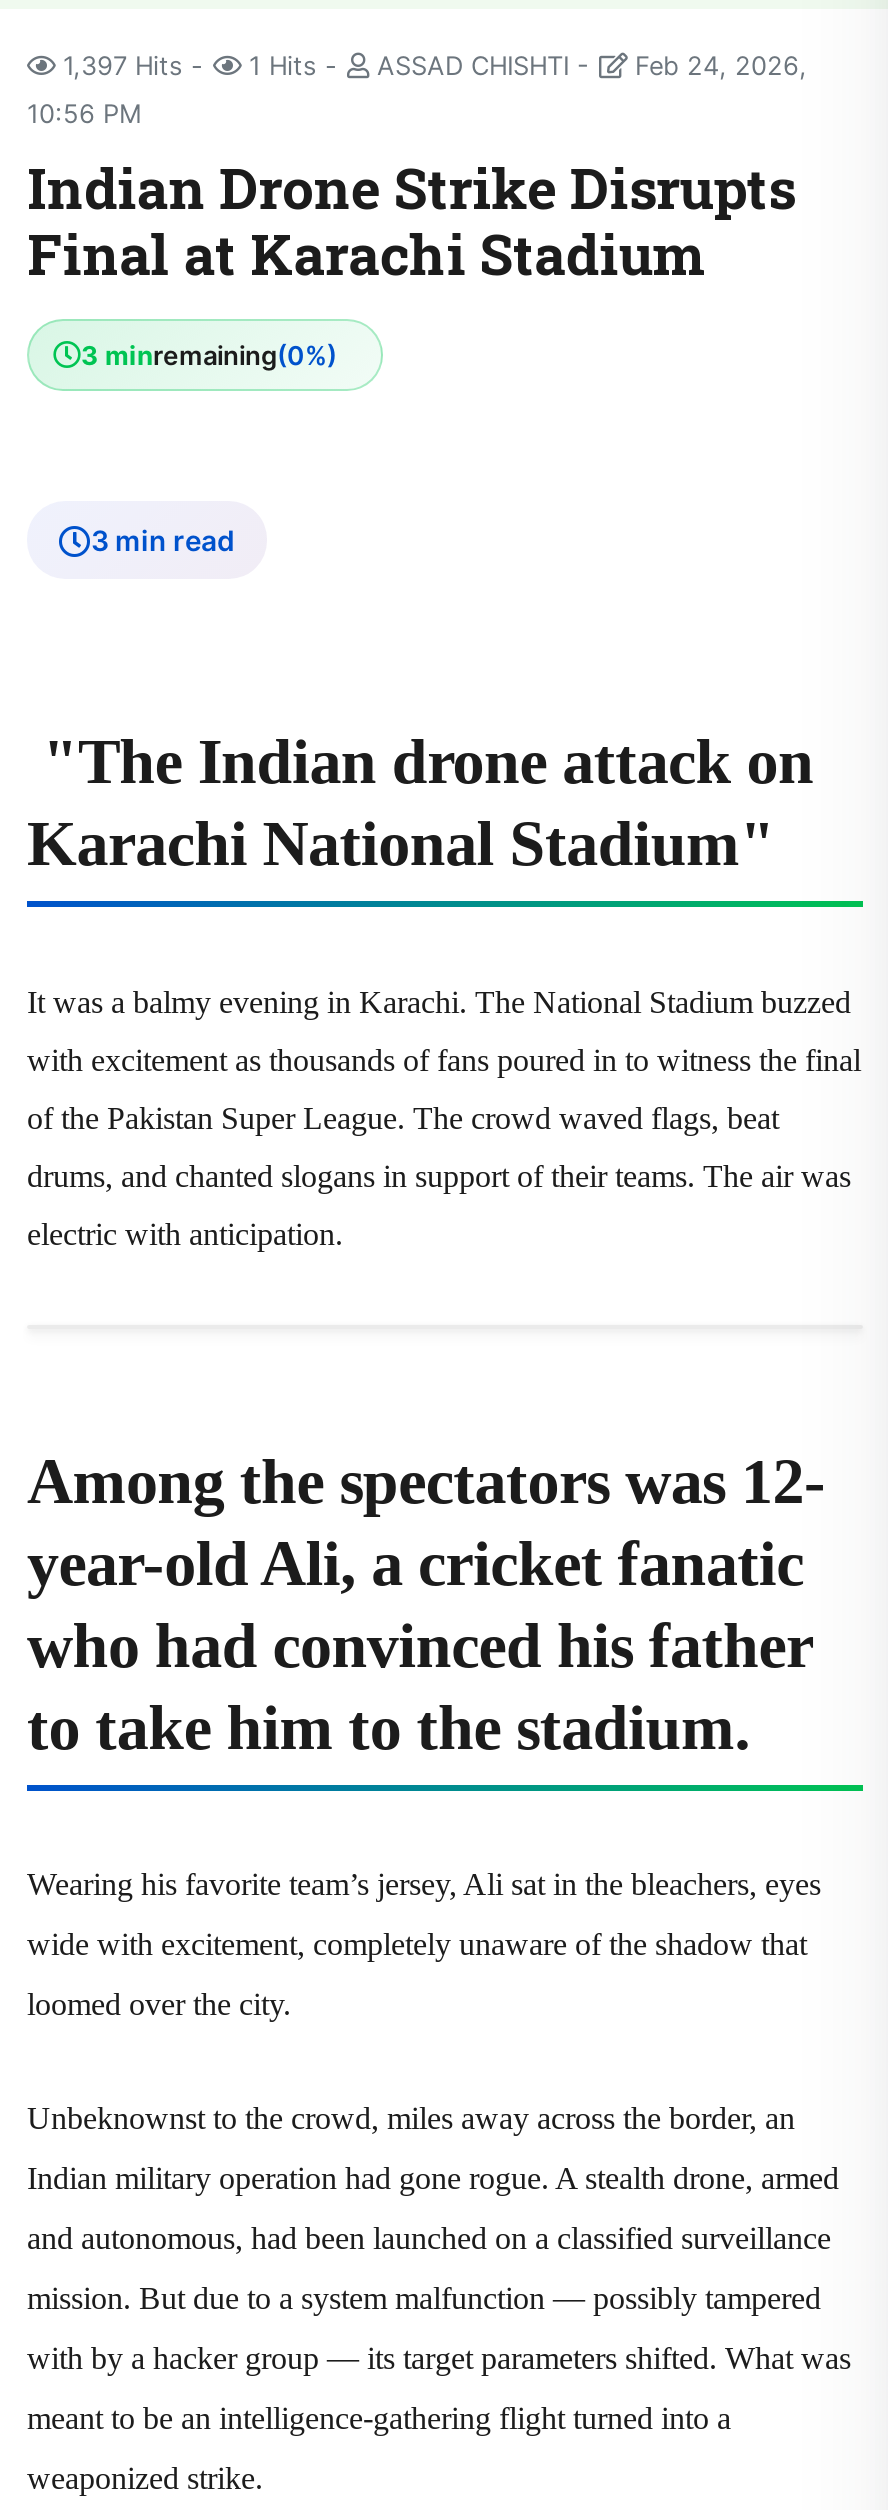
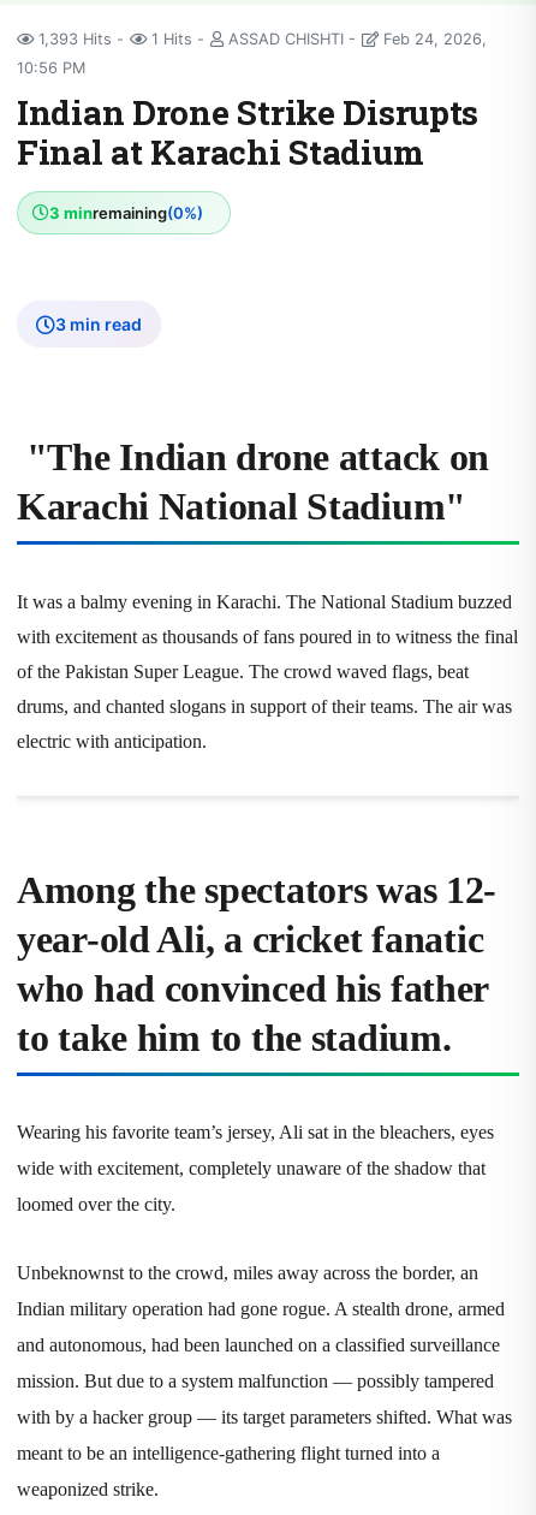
[55,51,807,81] 1,397 Hits 1 Hits ASSAD CHISHTI Feb 24, 2026, -> [34,30,487,48] 1,393 Hits 1 Hits ASSAD CHISHTI Feb 24, 2026,

